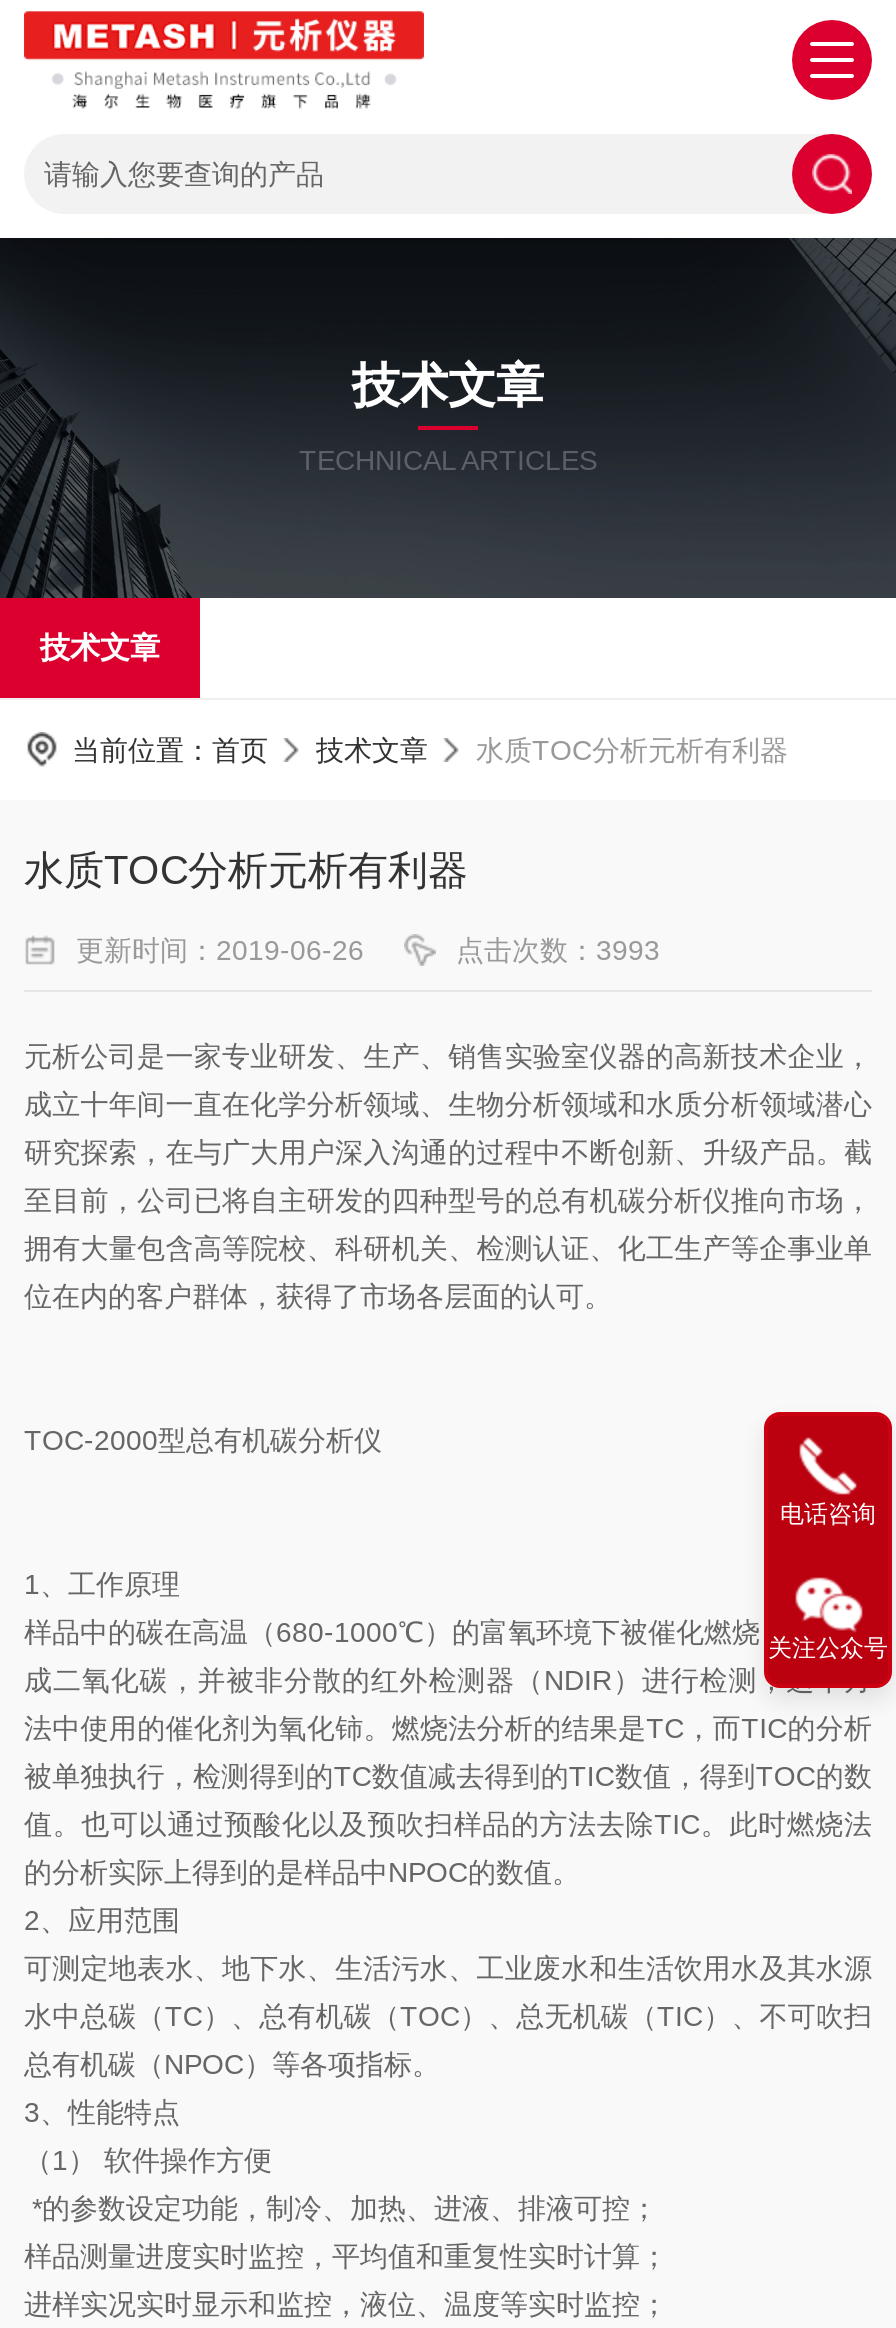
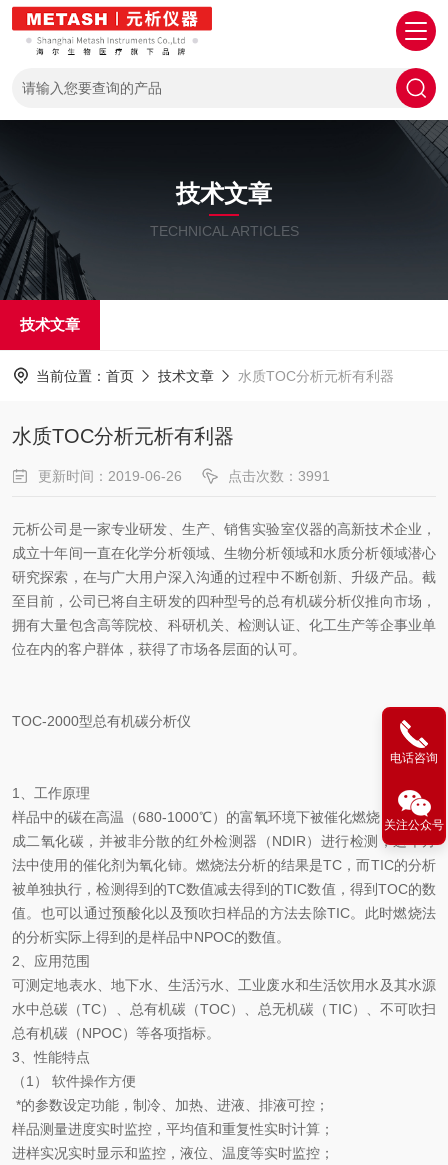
[456,934,660,966] 点击次数：3993 -> [228,468,330,484] 点击次数：3991

